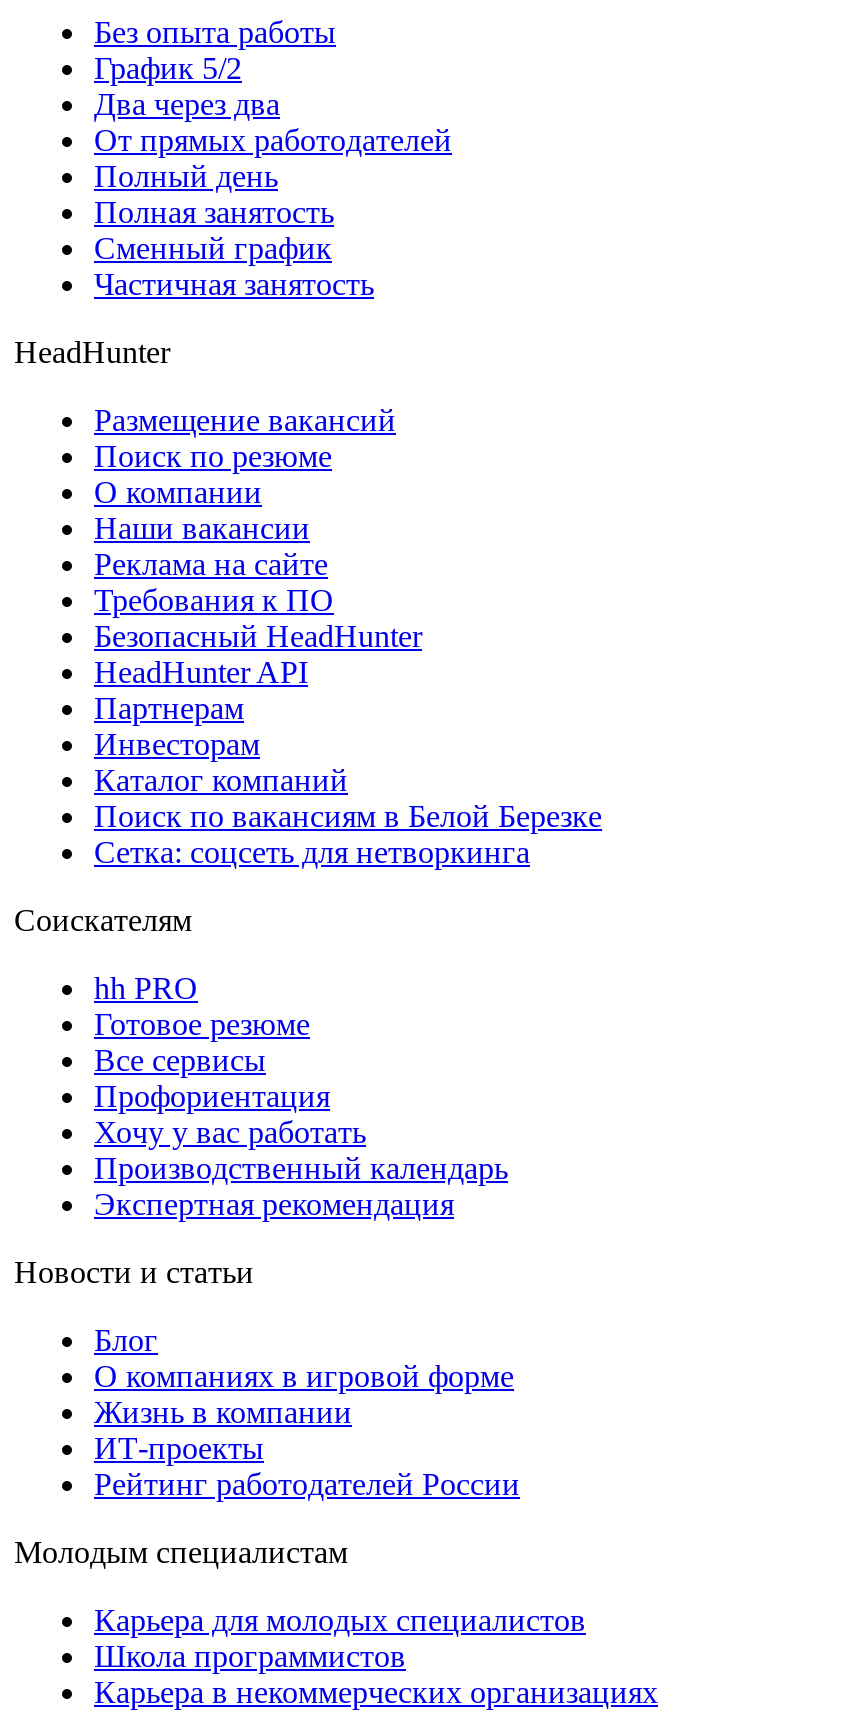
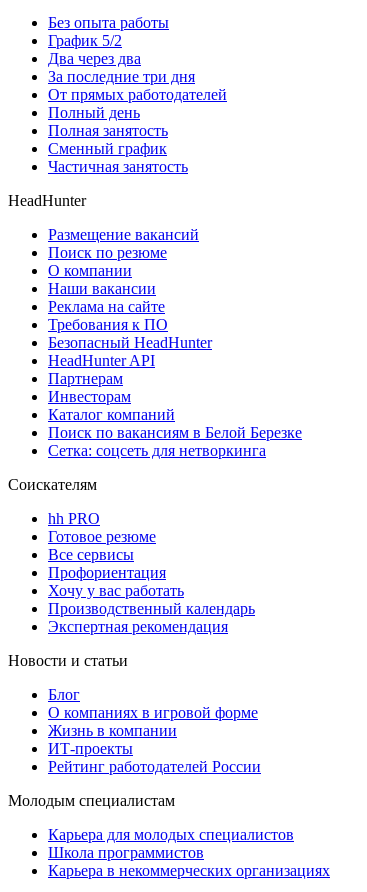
none -> [48,68,195,85] За последние три дня

